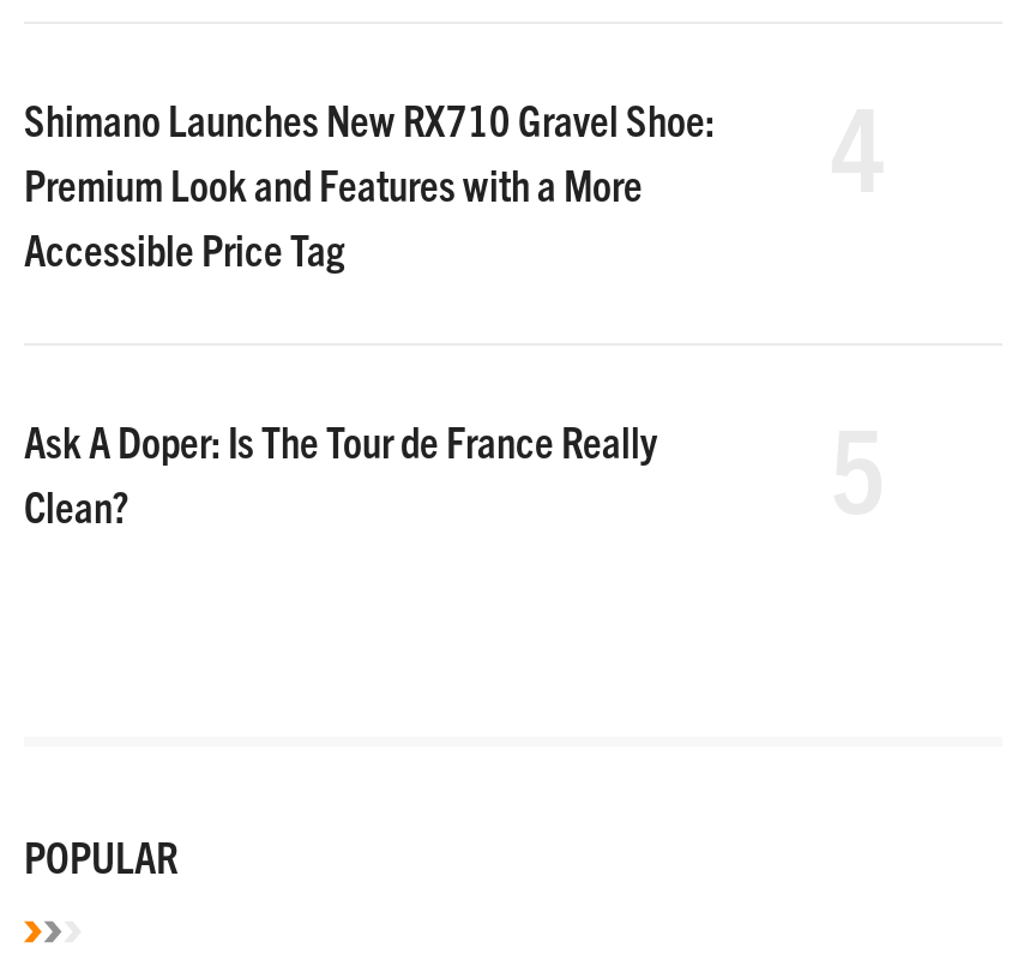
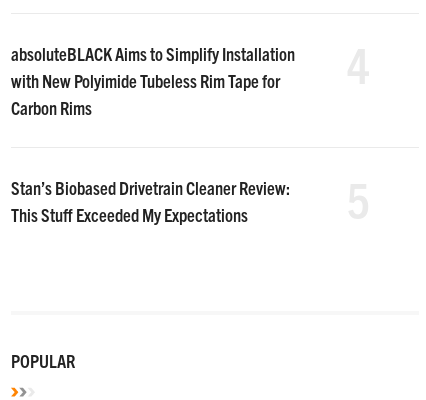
[24,90,715,275] Shimano Launches New RX710 Gravel Shoe: | Premium Look and Features with a More | Accessible Price Tag -> [11,42,295,119] absoluteBLACK Aims to Simplify Installation | with New Polyimide Tubeless Rim Tape for | Carbon Rims
[24,412,657,532] Ask A Doper: Is The Tour de France Really | Clean? -> [11,176,290,226] Stan’s Biobased Drivetrain Cleaner Review: | This Stuff Exceeded My Expectations

